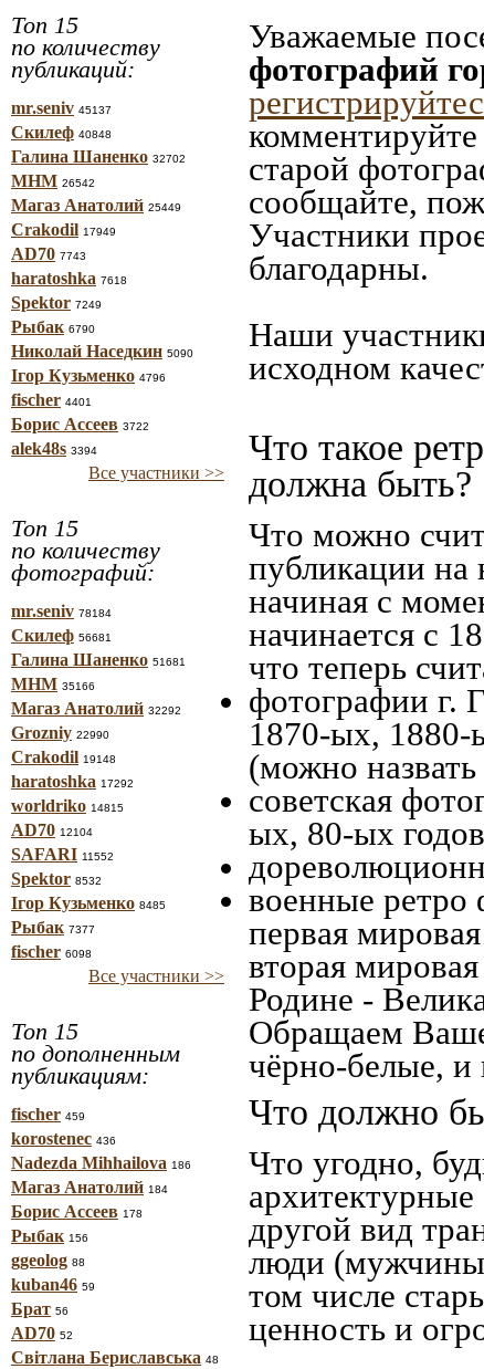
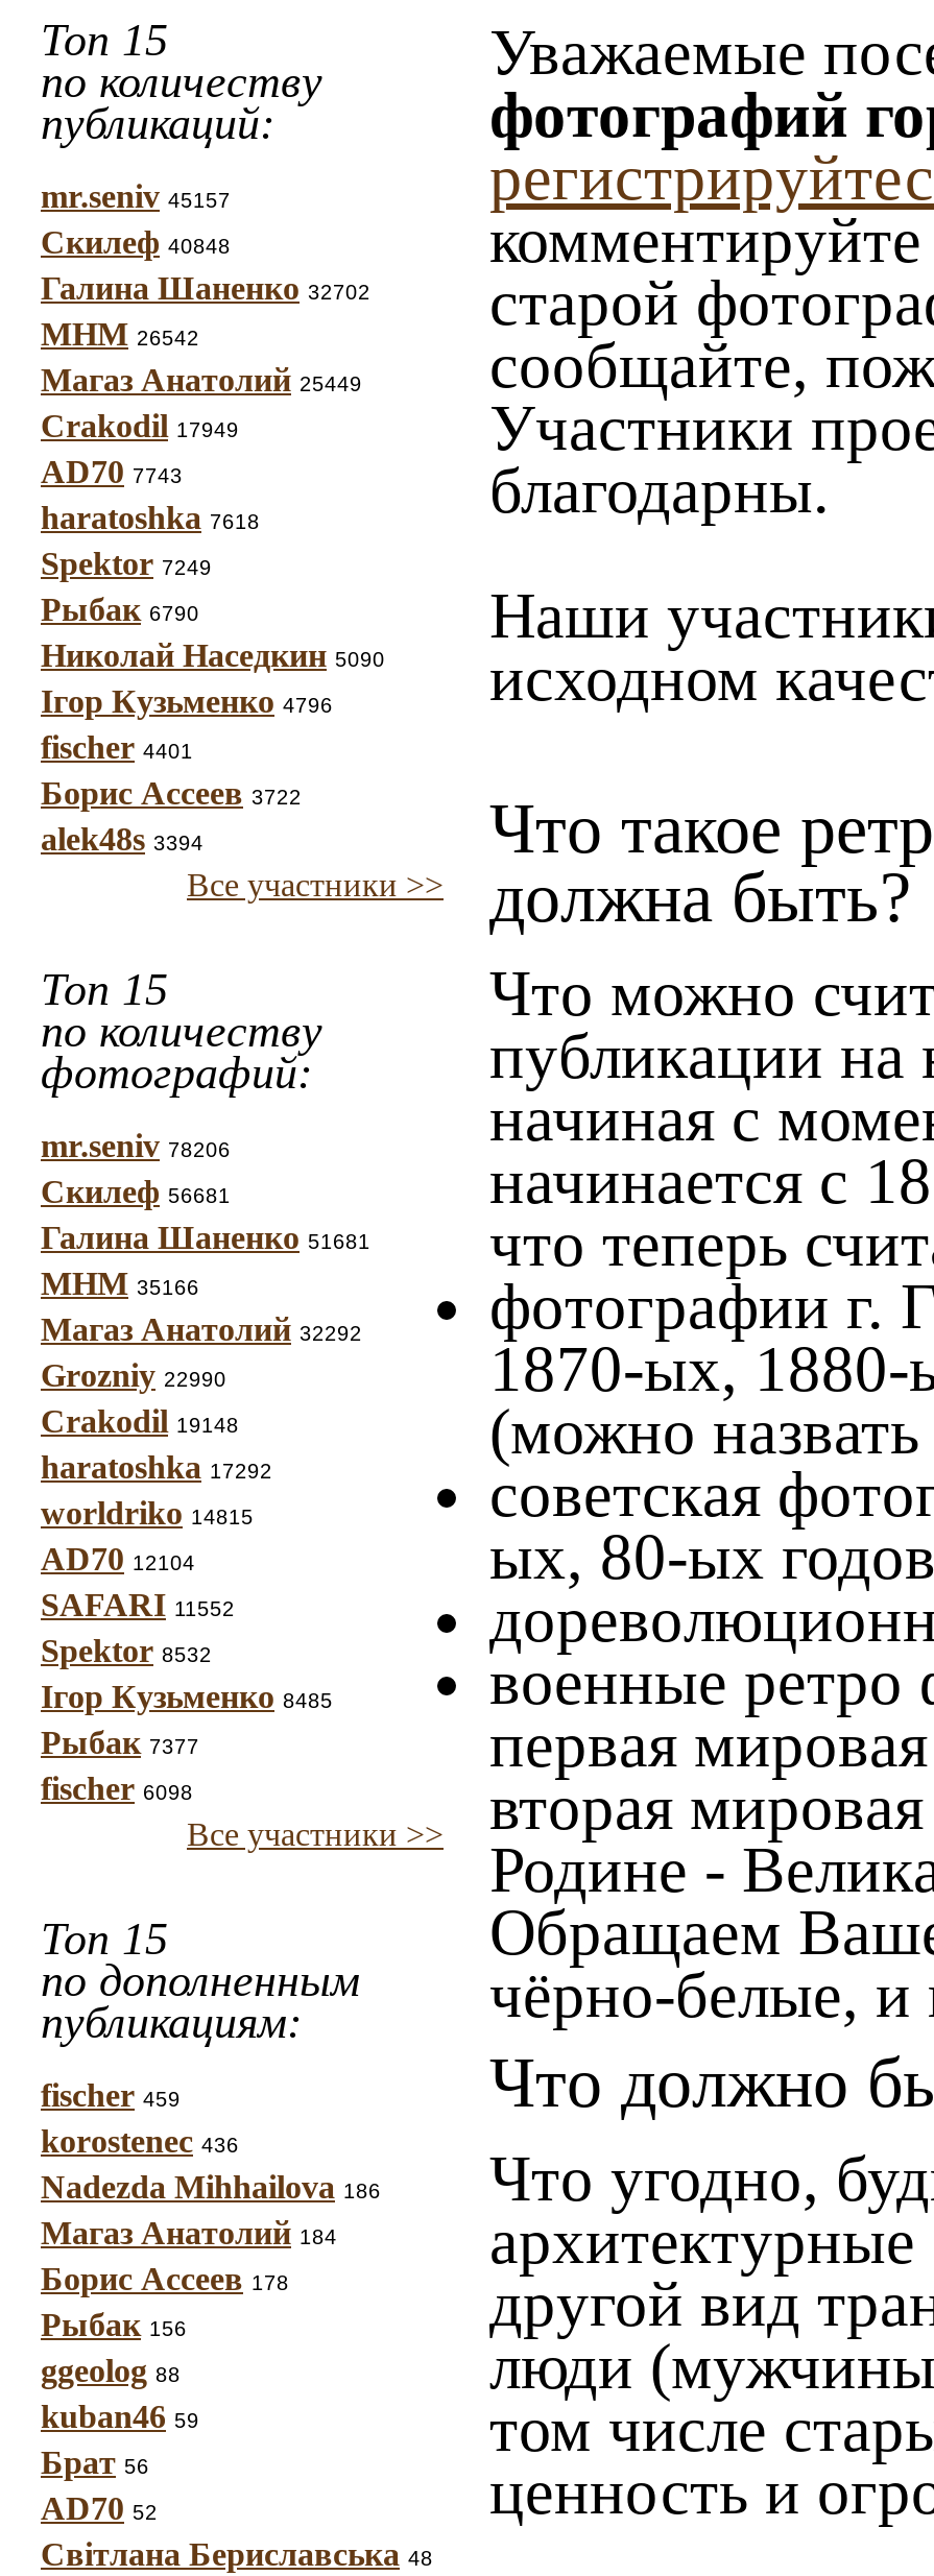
[11,98,112,117] mr.seniv 45137 -> [41,178,231,214] mr.seniv 45157
[11,602,112,620] mr.seniv 78184 -> [41,1128,231,1163] mr.seniv 78206

